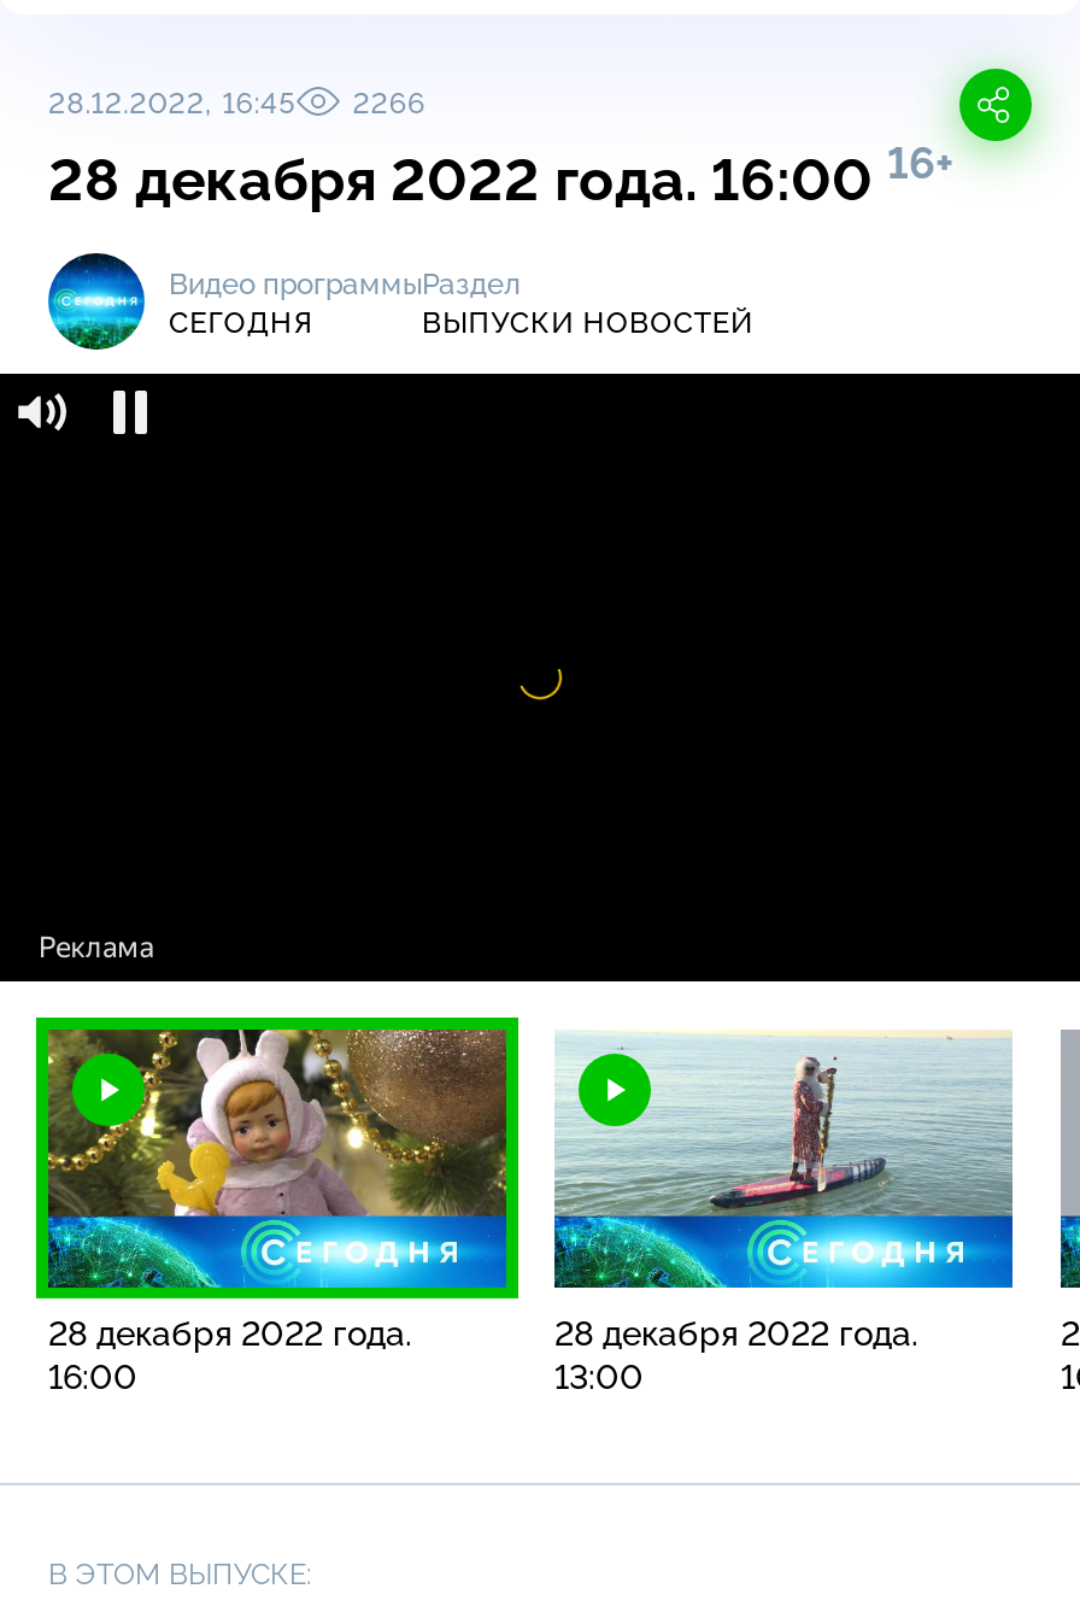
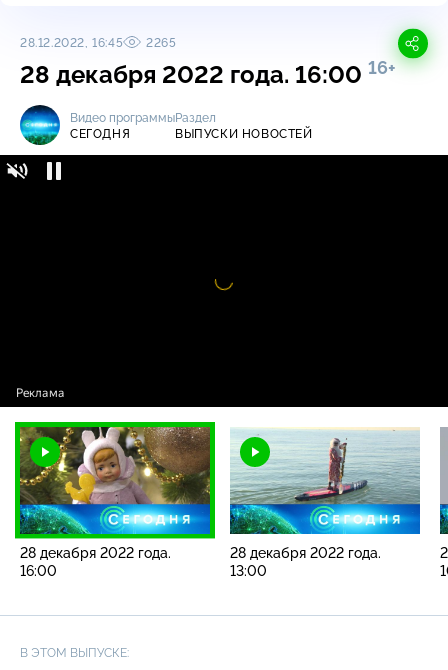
[48,87,426,121] 28.12.2022, 16:45 2266 -> [20,36,177,50] 28.12.2022, 16:45 2265

